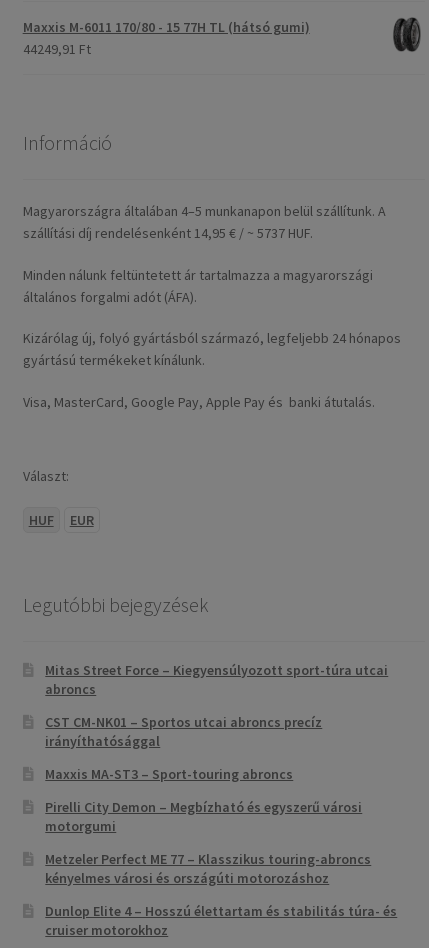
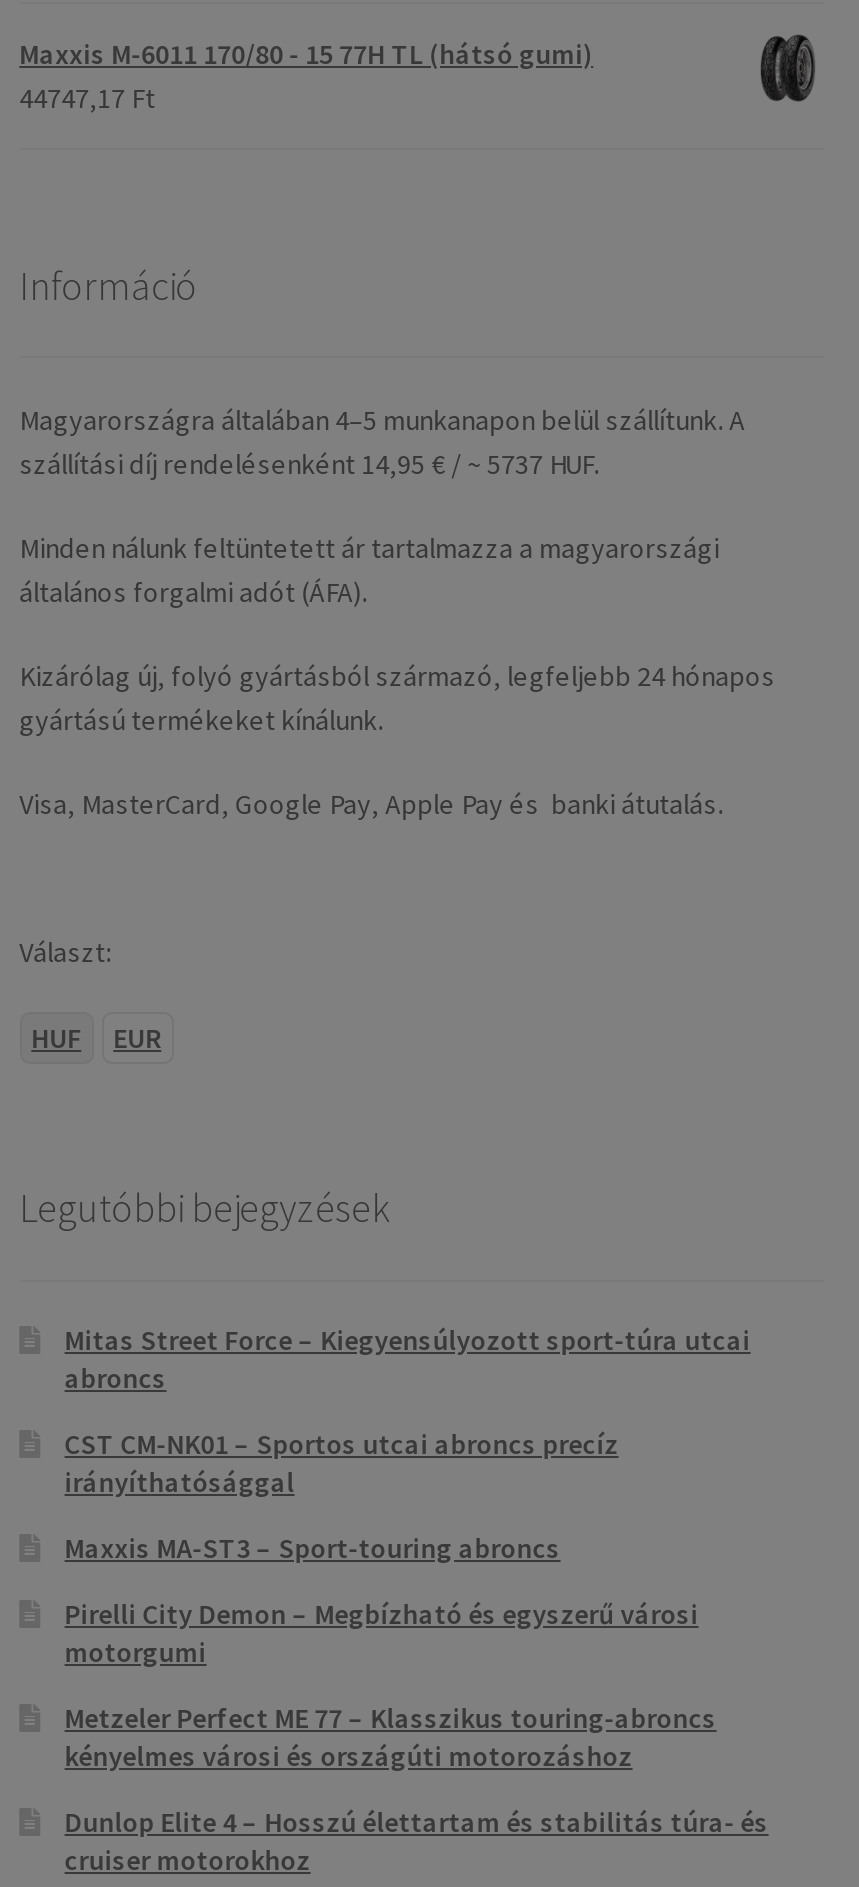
[23,40,91,58] 44249,91 Ft -> [19,79,155,115] 44747,17 Ft

